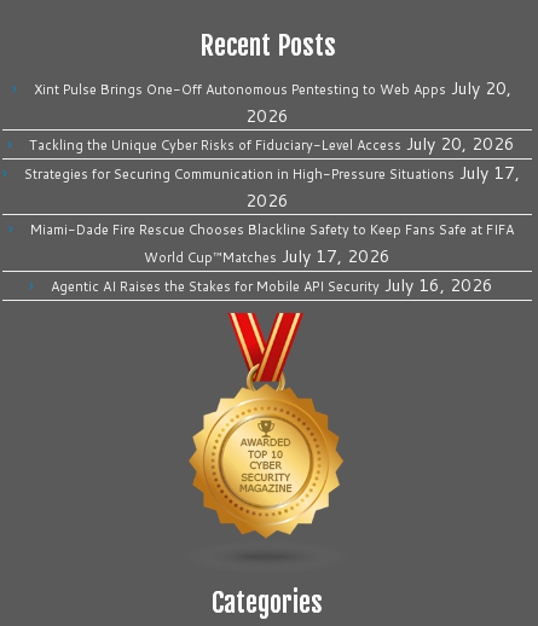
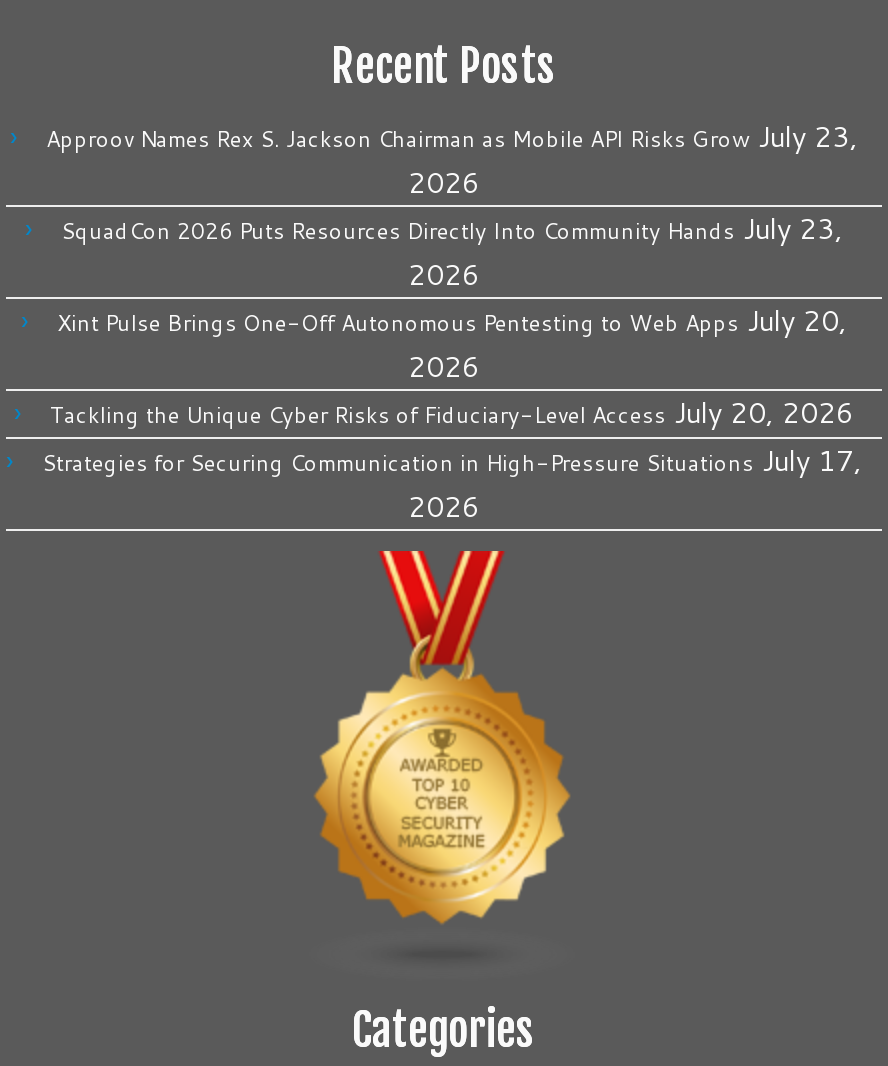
none -> [46,117,858,295] Approov Names Rex S. Jackson Chairman as Mobile API Risks Grow July 23, | 2026 | SquadCon 2026 Puts Resources Directly Into Community Hands July 23, | 2026
moved [24,76,520,213] -> [42,301,862,527]: Xint Pulse Brings One-Off Autonomous Pentesting to Web Apps July 20, | 2026 | Tackling the Unique Cyber Risks of Fiduciary-Level Access July 20, 2026 | Strategies for Securing Communication in High-Pressure Situations July 17, | 2026
[30,220,514,297] Miami-Dade Fire Rescue Chooses Blackline Safety to Keep Fans Safe at FIFA | World Cup™Matches July 17, 2026 | Agentic AI Raises the Stakes for Mobile API Security July 16, 2026 -> none

